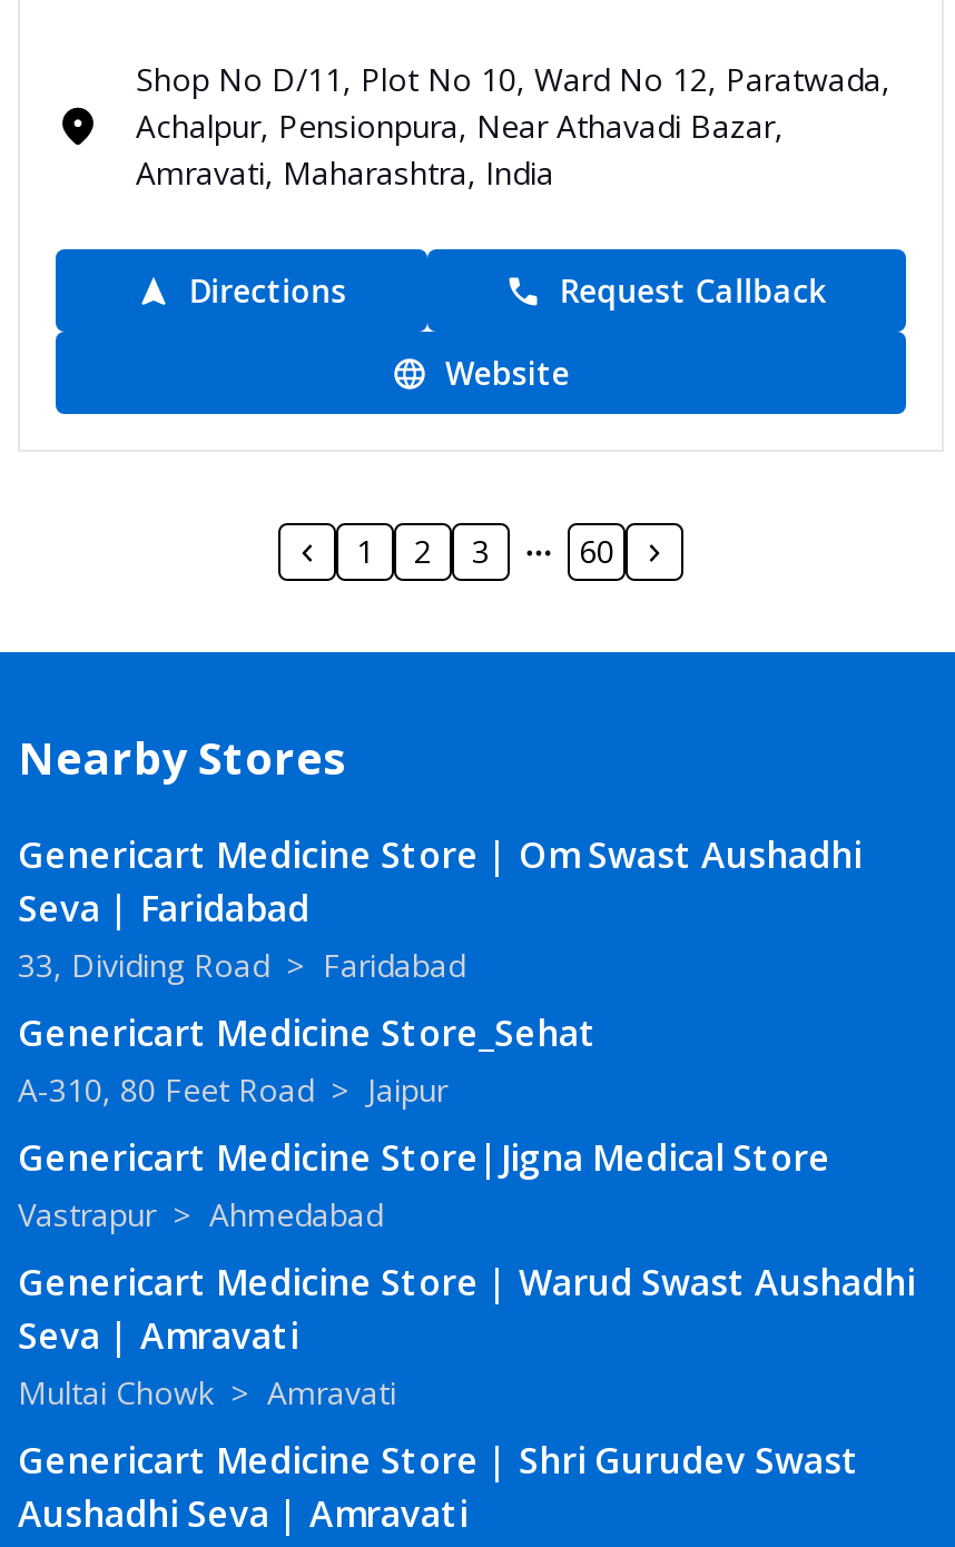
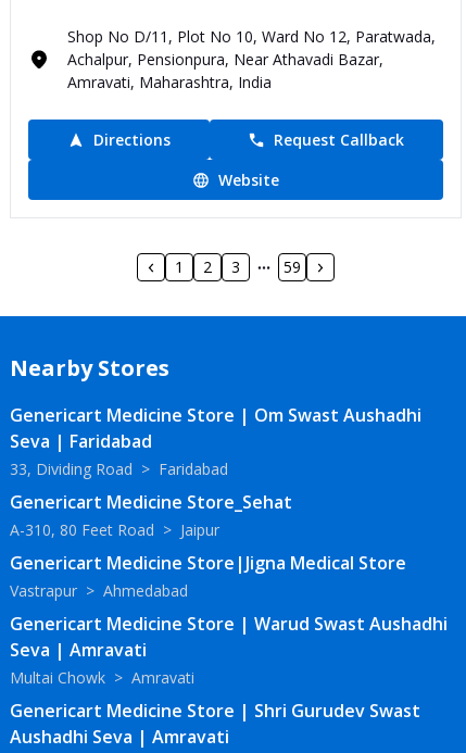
[579,531,614,573] 60 -> [284,257,301,278] 59

